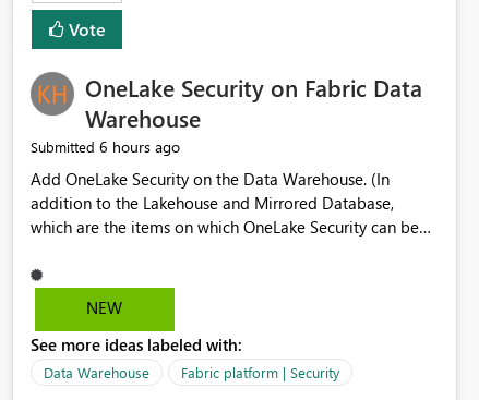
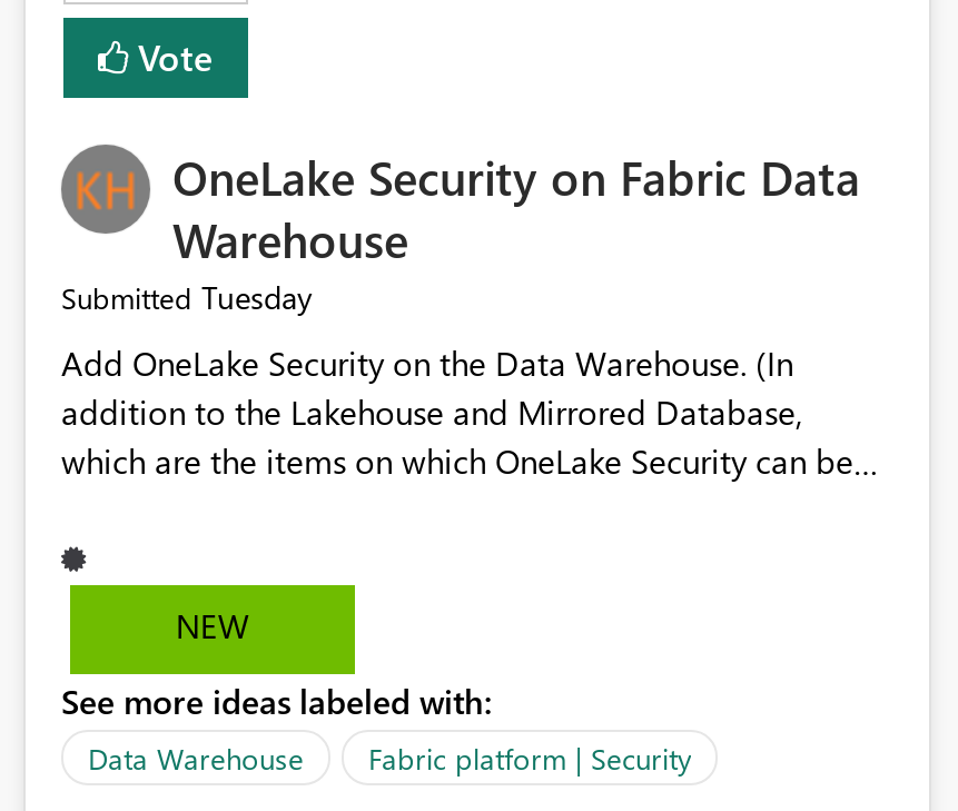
[31,137,180,157] Submitted 6 hours ago -> [61,277,313,319] Submitted Tuesday

